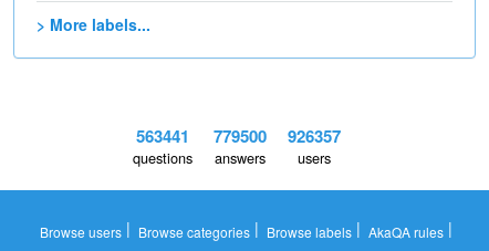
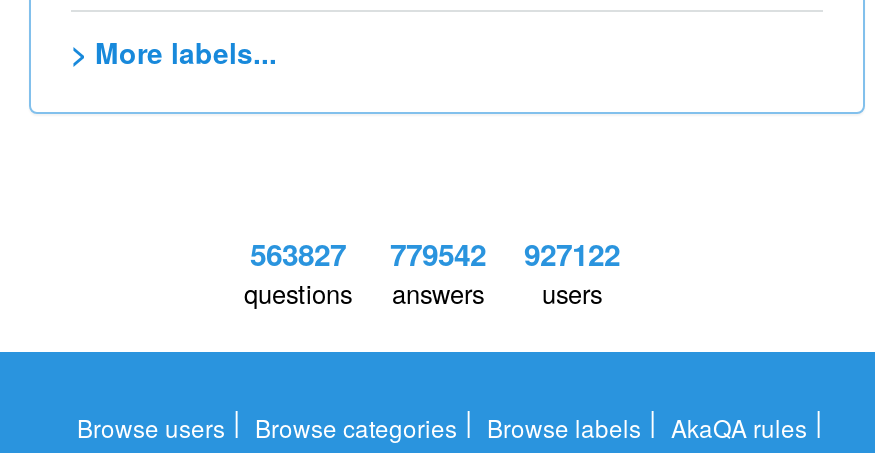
[136,124,189,148] 563441 -> [250,232,346,276] 563827
[213,124,266,148] 779500 -> [390,232,486,276] 779542
[287,124,340,148] 926357 -> [524,232,620,276] 927122

